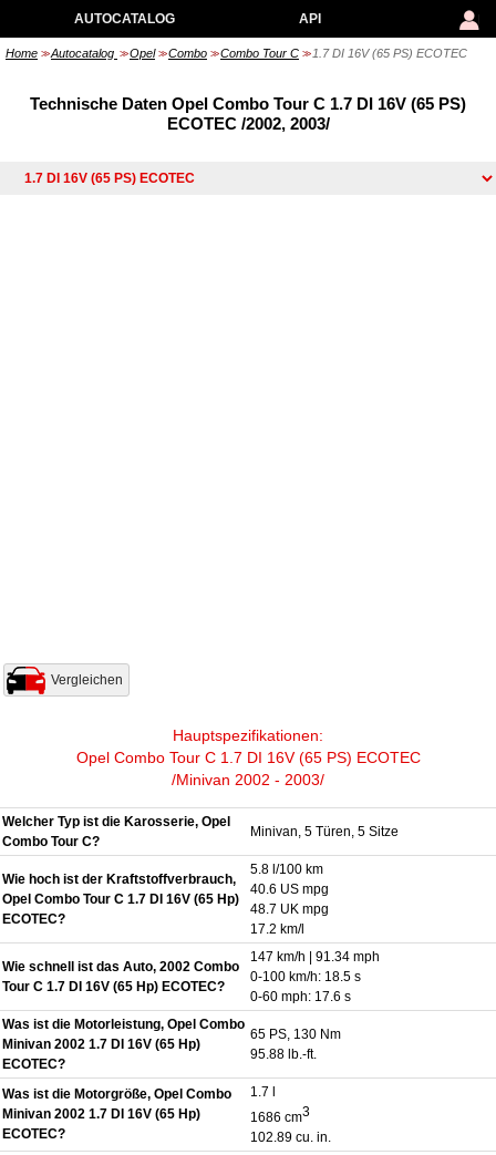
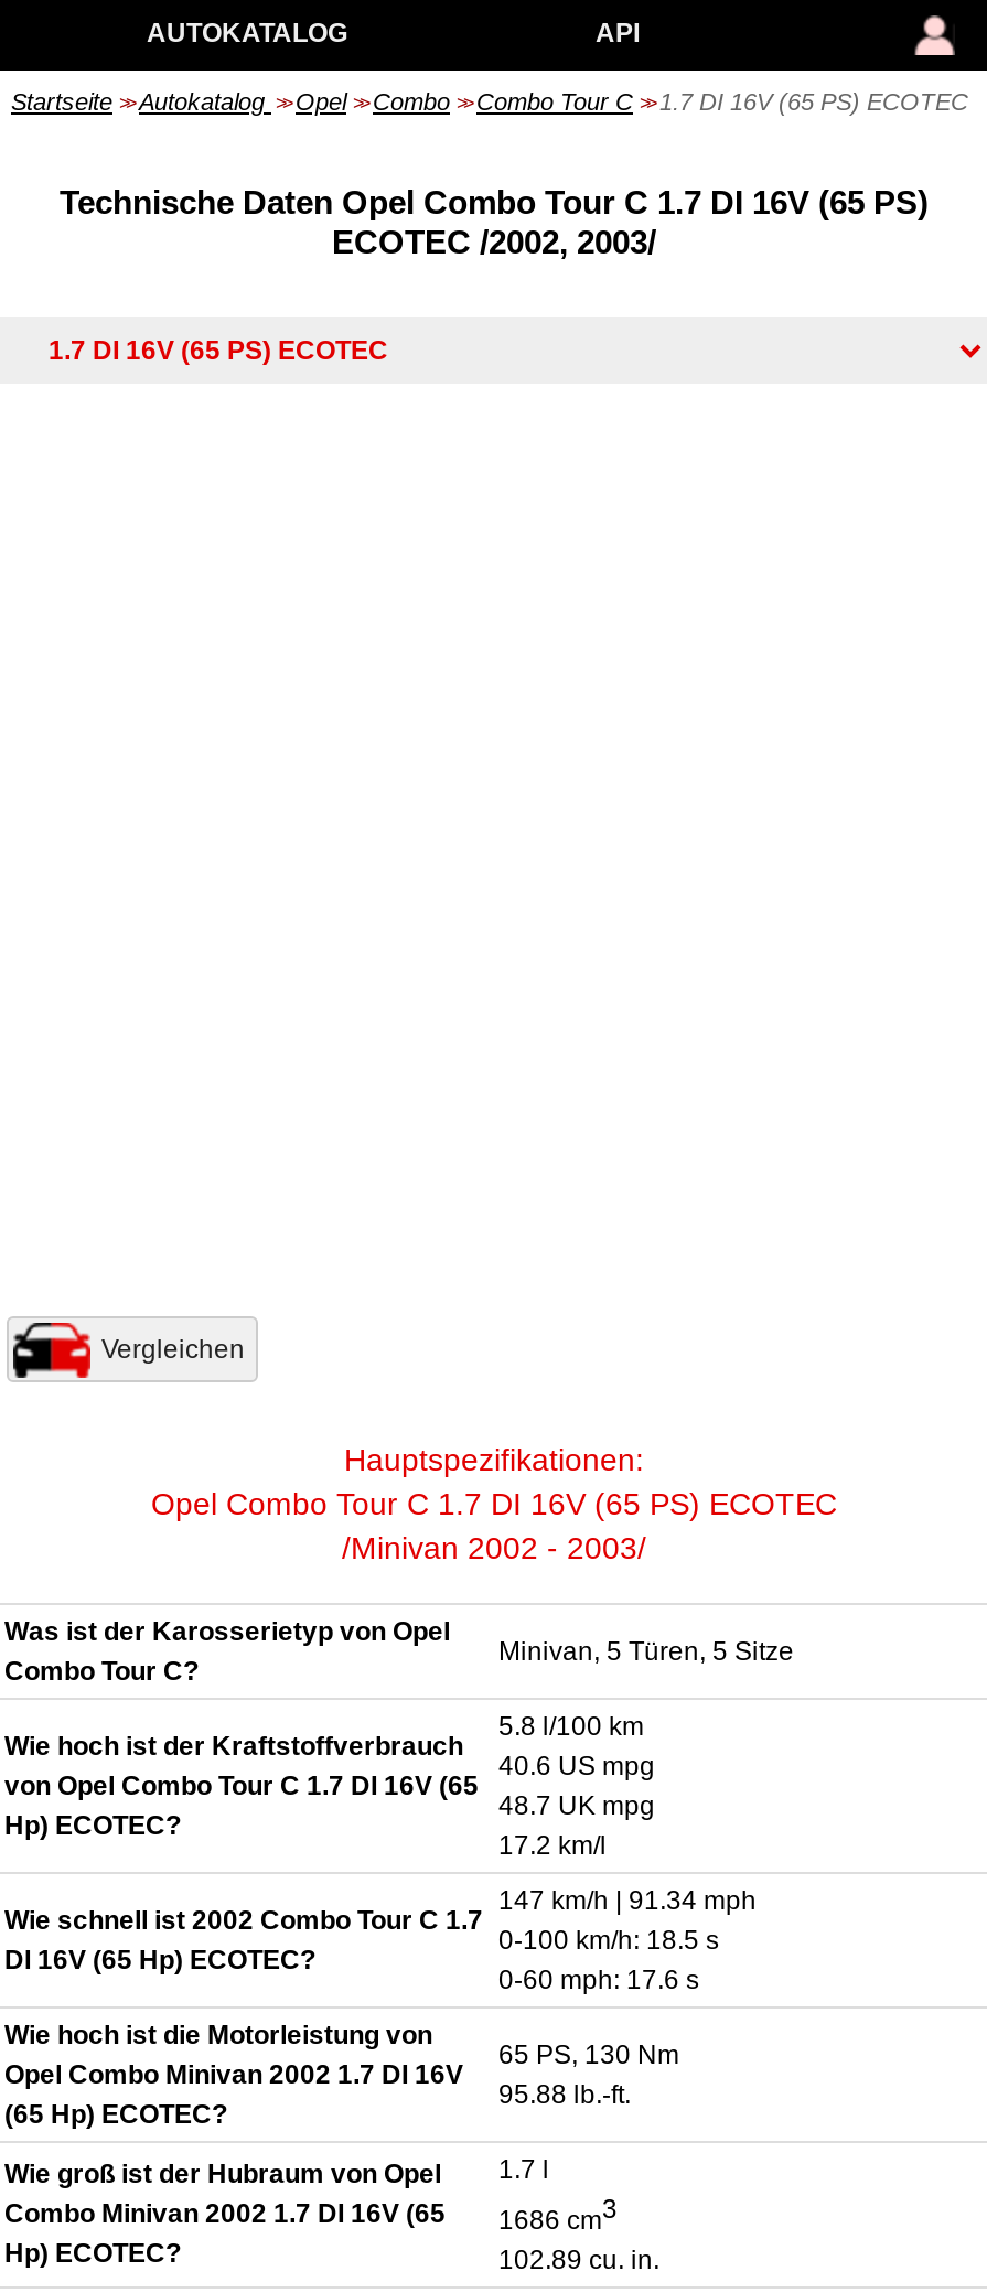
[74,11,174,27] AUTOCATALOG -> [147,18,347,49] AUTOKATALOG
[6,47,467,60] Home >> Autocatalog >> Opel >> Combo >> Combo Tour C >> 1.7 DI 16V (65 PS) ECOTEC -> [11,88,968,115] Startseite >> Autokatalog >> Opel >> Combo >> Combo Tour C >> 1.7 DI 16V (65 PS) ECOTEC
[2,814,230,830] Welcher Typ ist die Karosserie, Opel -> [4,1617,450,1648] Was ist der Karosserietyp von Opel
[2,872,239,927] Wie hoch ist der Kraftstoffverbrauch, | Opel Combo Tour C 1.7 DI 16V (65 Hp) | ECOTEC? -> [4,1731,479,1842] Wie hoch ist der Kraftstoffverbrauch | von Opel Combo Tour C 1.7 DI 16V (65 | Hp) ECOTEC?
[2,959,239,995] Wie schnell ist das Auto, 2002 Combo | Tour C 1.7 DI 16V (65 Hp) ECOTEC? -> [4,1906,483,1976] Wie schnell ist 2002 Combo Tour C 1.7 | DI 16V (65 Hp) ECOTEC?
[2,1017,245,1072] Was ist die Motorleistung, Opel Combo | Minivan 2002 1.7 DI 16V (65 Hp) | ECOTEC? -> [4,2020,463,2131] Wie hoch ist die Motorleistung von | Opel Combo Minivan 2002 1.7 DI 16V | (65 Hp) ECOTEC?
[2,1087,231,1142] Was ist die Motorgröße, Opel Combo | Minivan 2002 1.7 DI 16V (65 Hp) | ECOTEC? -> [4,2159,446,2269] Wie groß ist der Hubraum von Opel | Combo Minivan 2002 1.7 DI 16V (65 | Hp) ECOTEC?

